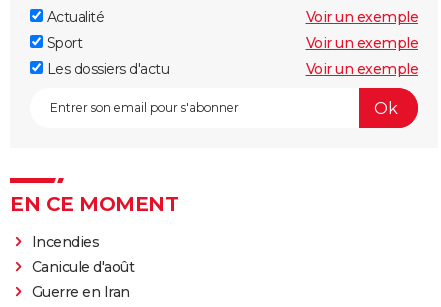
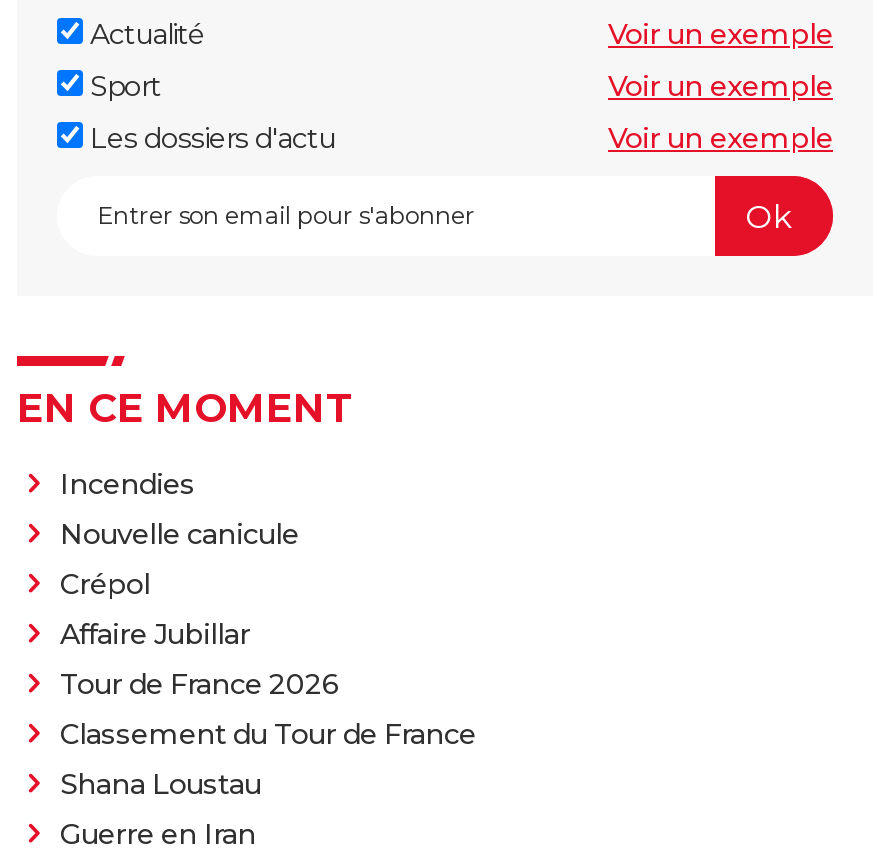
[31,258,134,276] Canicule d'août -> [60,517,476,803] Nouvelle canicule | Crépol | Affaire Jubillar | Tour de France 2026 | Classement du Tour de France | Shana Loustau

